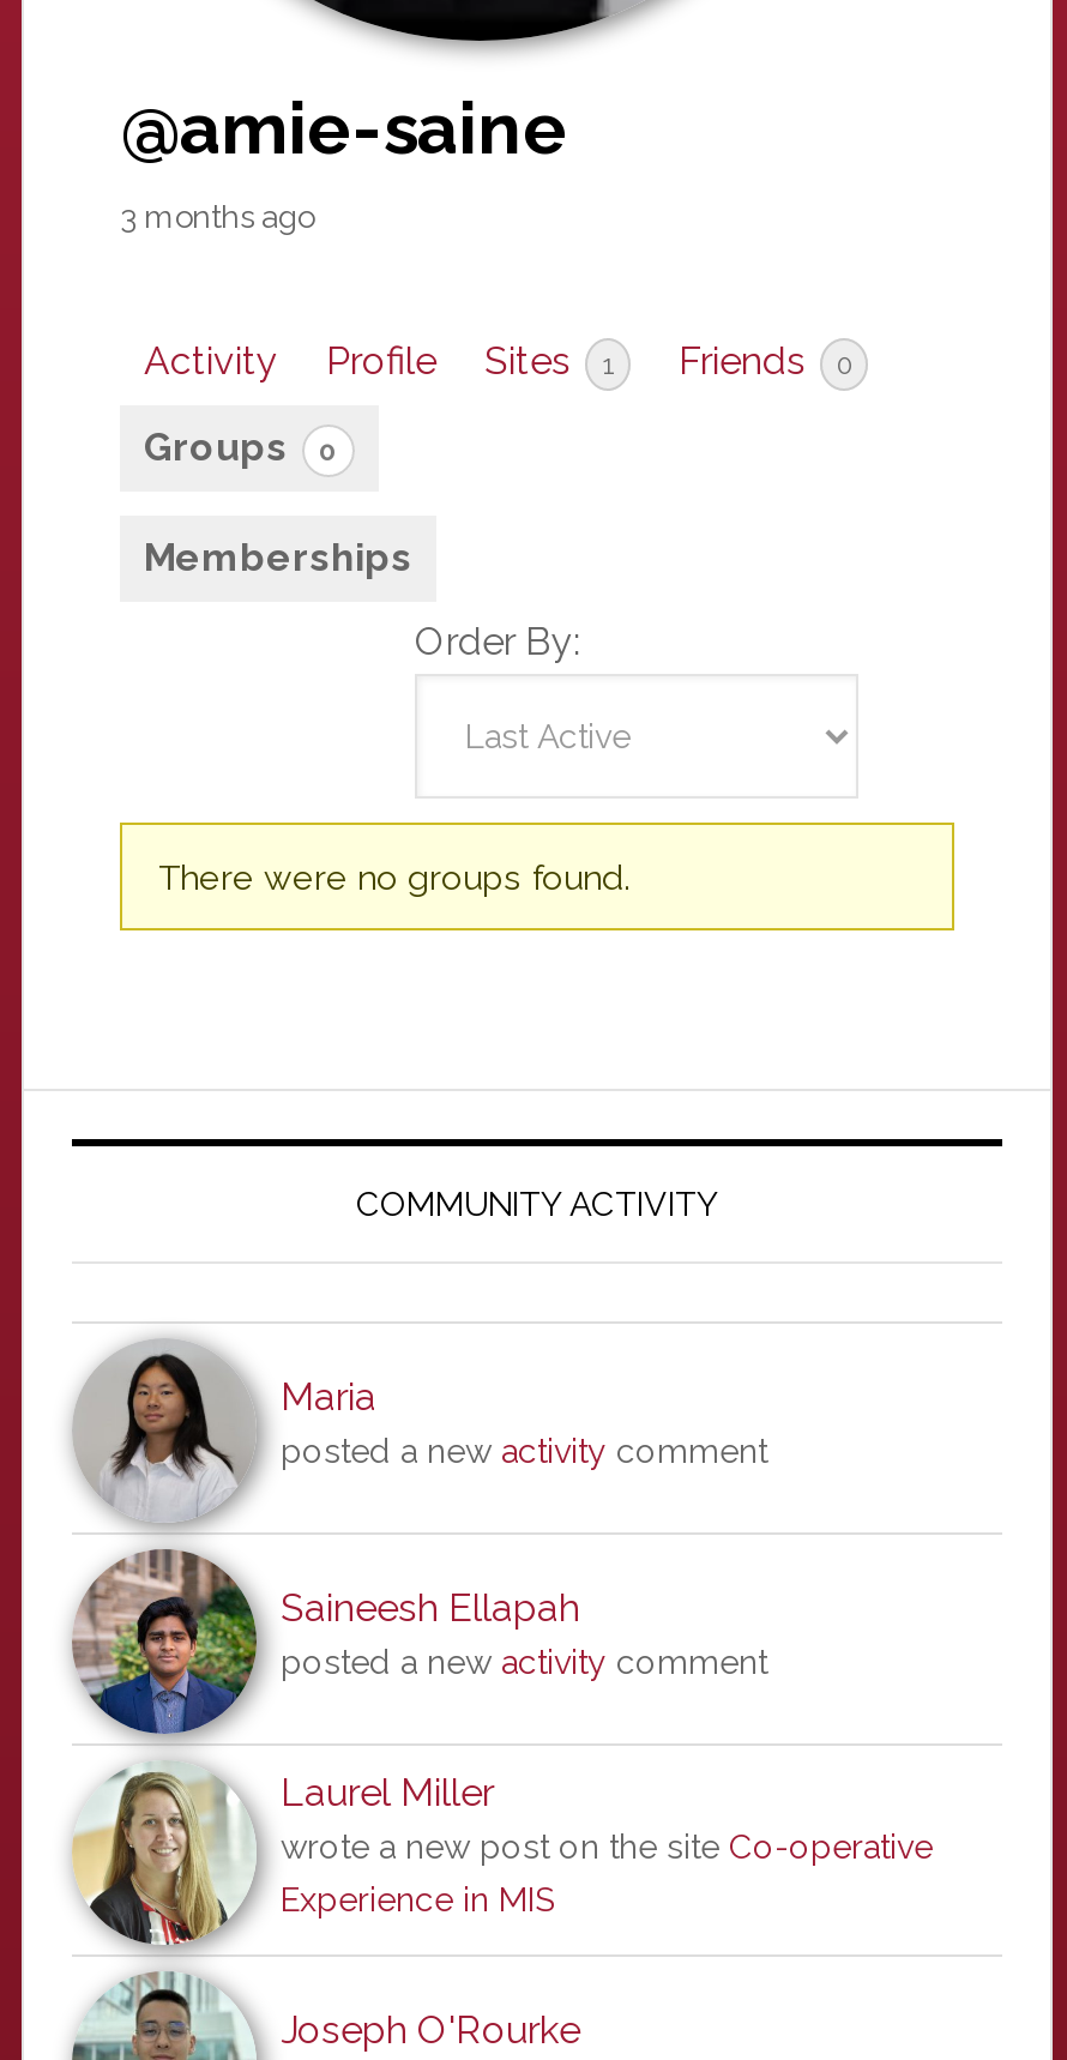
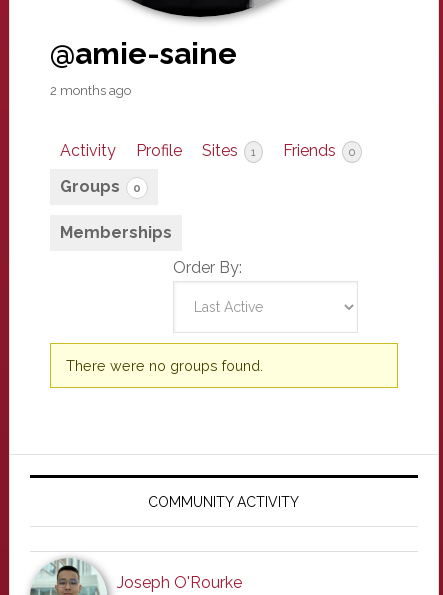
[120,199,314,235] 3 months ago -> [50,83,131,98] 2 months ago
[72,1343,767,1957] [image] | Maria | posted a new activity comment -> none
[281,1585,933,1919] Saineesh Ellapah | posted a new activity comment | Laurel Miller | wrote a new post on the site Co-operative | Experience in MIS -> none

